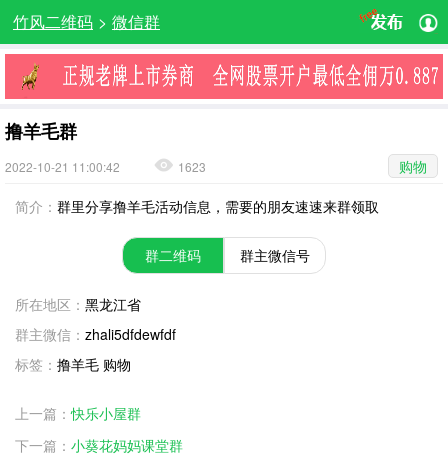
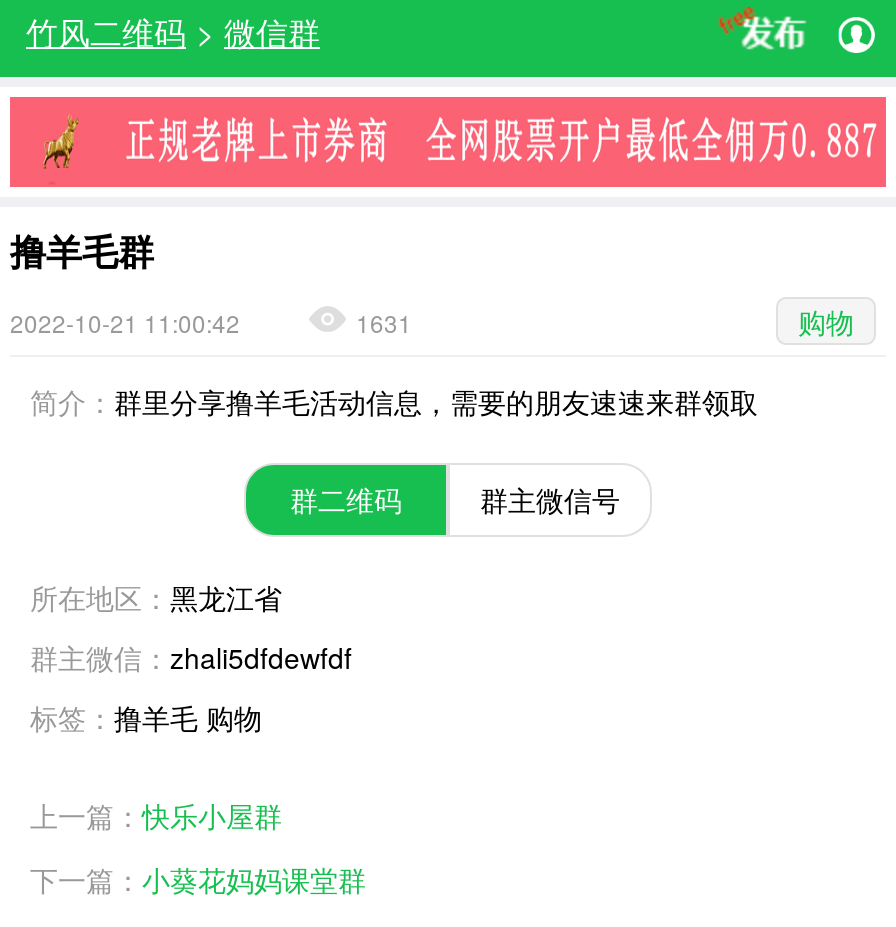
[178,158,206,175] 1623 -> [356,305,412,339] 1631

